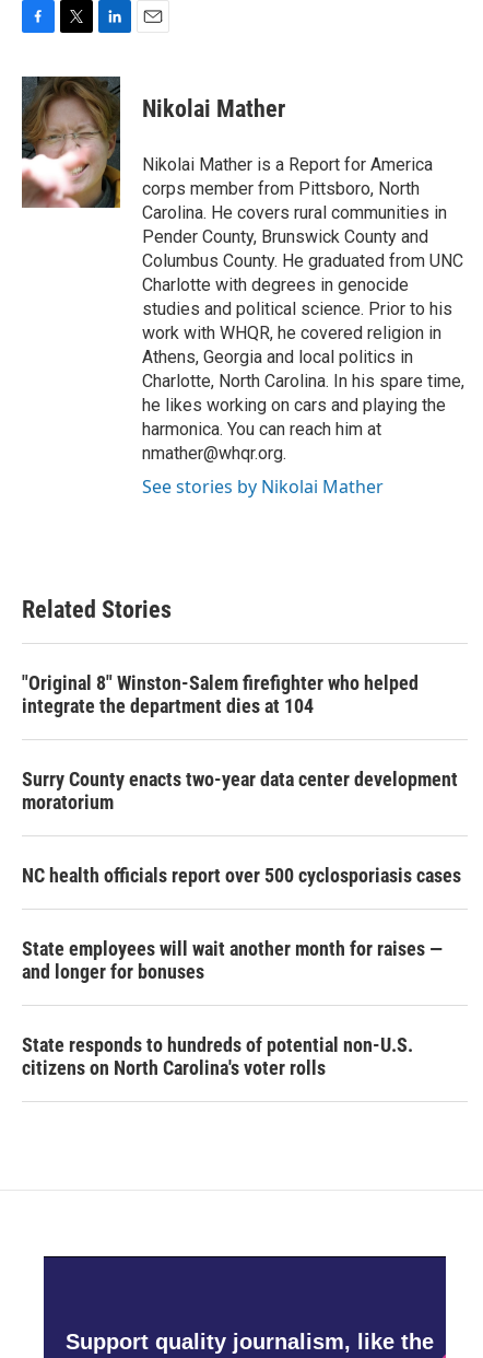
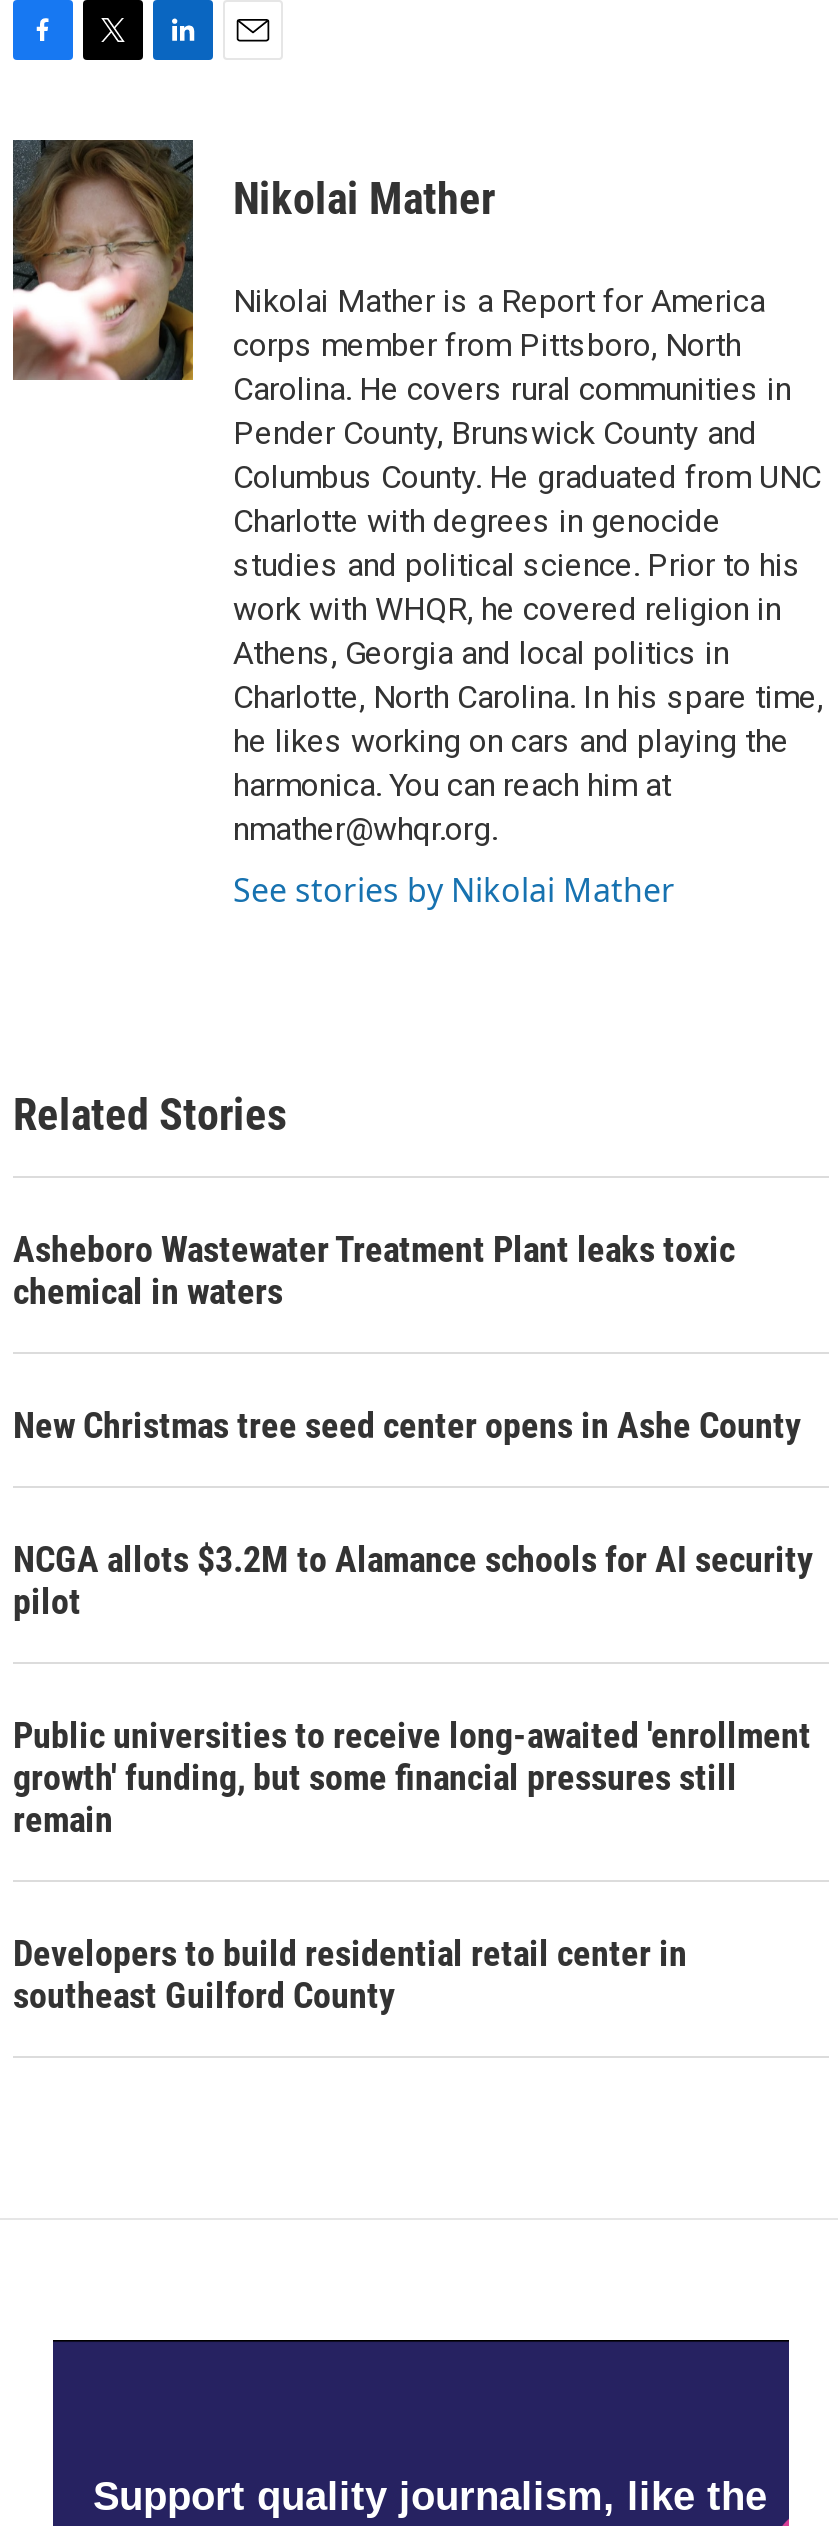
[22,672,419,718] "Original 8" Winston-Salem firefighter who helped | integrate the department dies at 104 -> [13,1229,735,1313] Asheboro Wastewater Treatment Plant leaks toxic | chemical in waters
[22,768,458,814] Surry County enacts two-year data center development | moratorium -> [13,1405,801,1447] New Christmas tree seed center opens in Ashe County
[22,864,461,887] NC health officials report over 500 cyclosporiasis cases -> [13,1539,813,1623] NCGA allots $3.2M to Alamance schools for AI security | pilot
[22,937,443,983] State employees will wait another month for raises — | and longer for bonuses -> [13,1715,811,1841] Public universities to receive long-awaited 'enrollment | growth' funding, but some financial pressures still | remain
[22,1034,413,1080] State responds to hundreds of potential non-U.S. | citizens on North Carolina's voter rolls -> [13,1933,687,2017] Developers to build residential retail center in | southeast Guilford County

